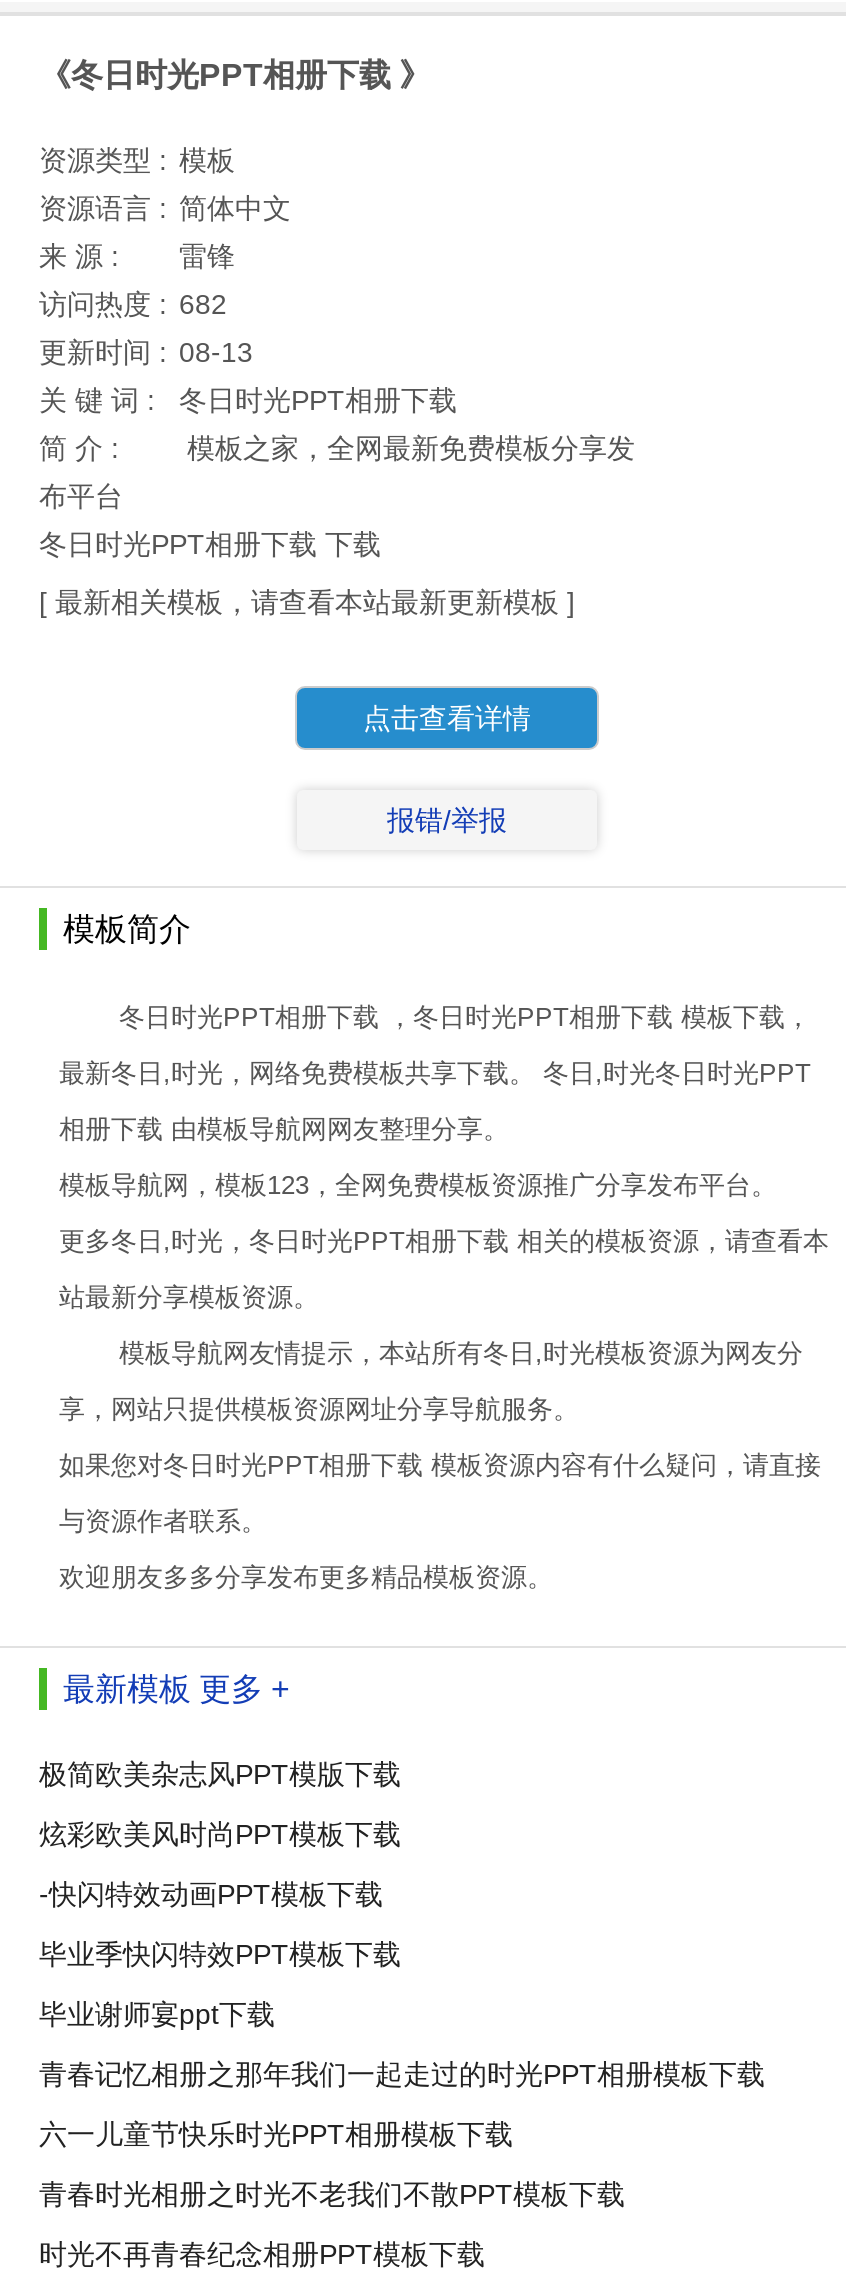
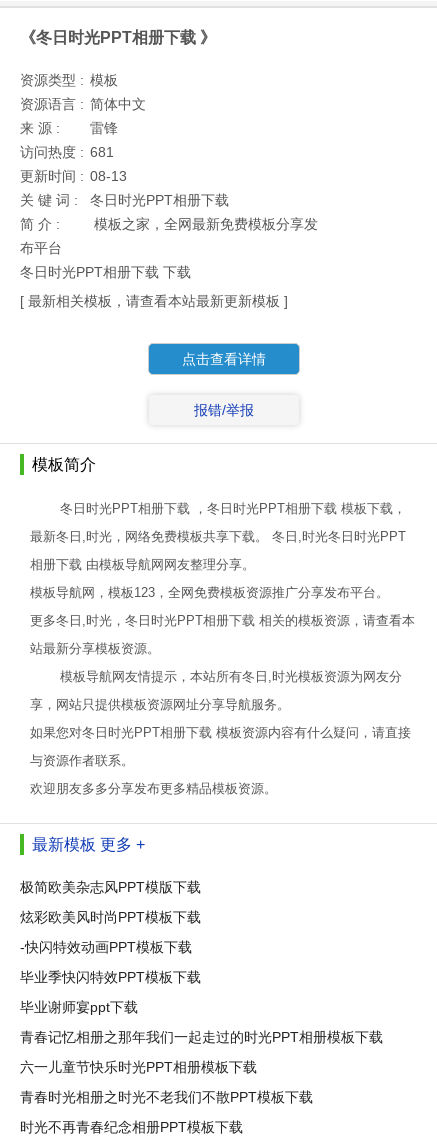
[39,288,227,320] 访问热度 : 682 -> [20,144,114,160] 访问热度 : 681

